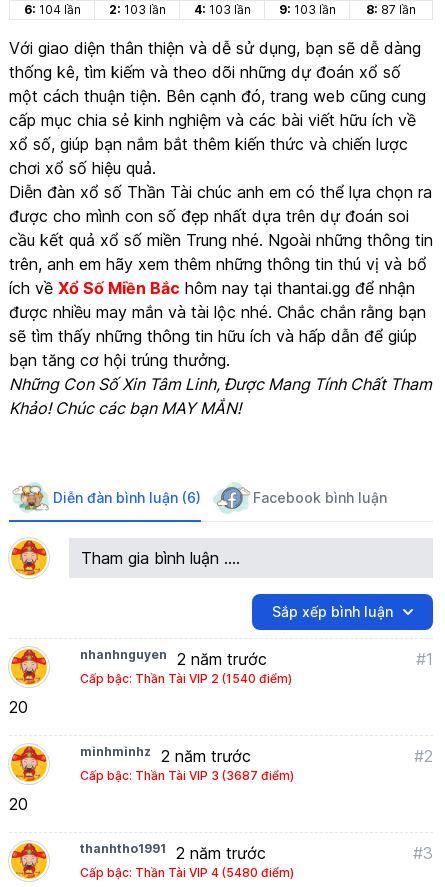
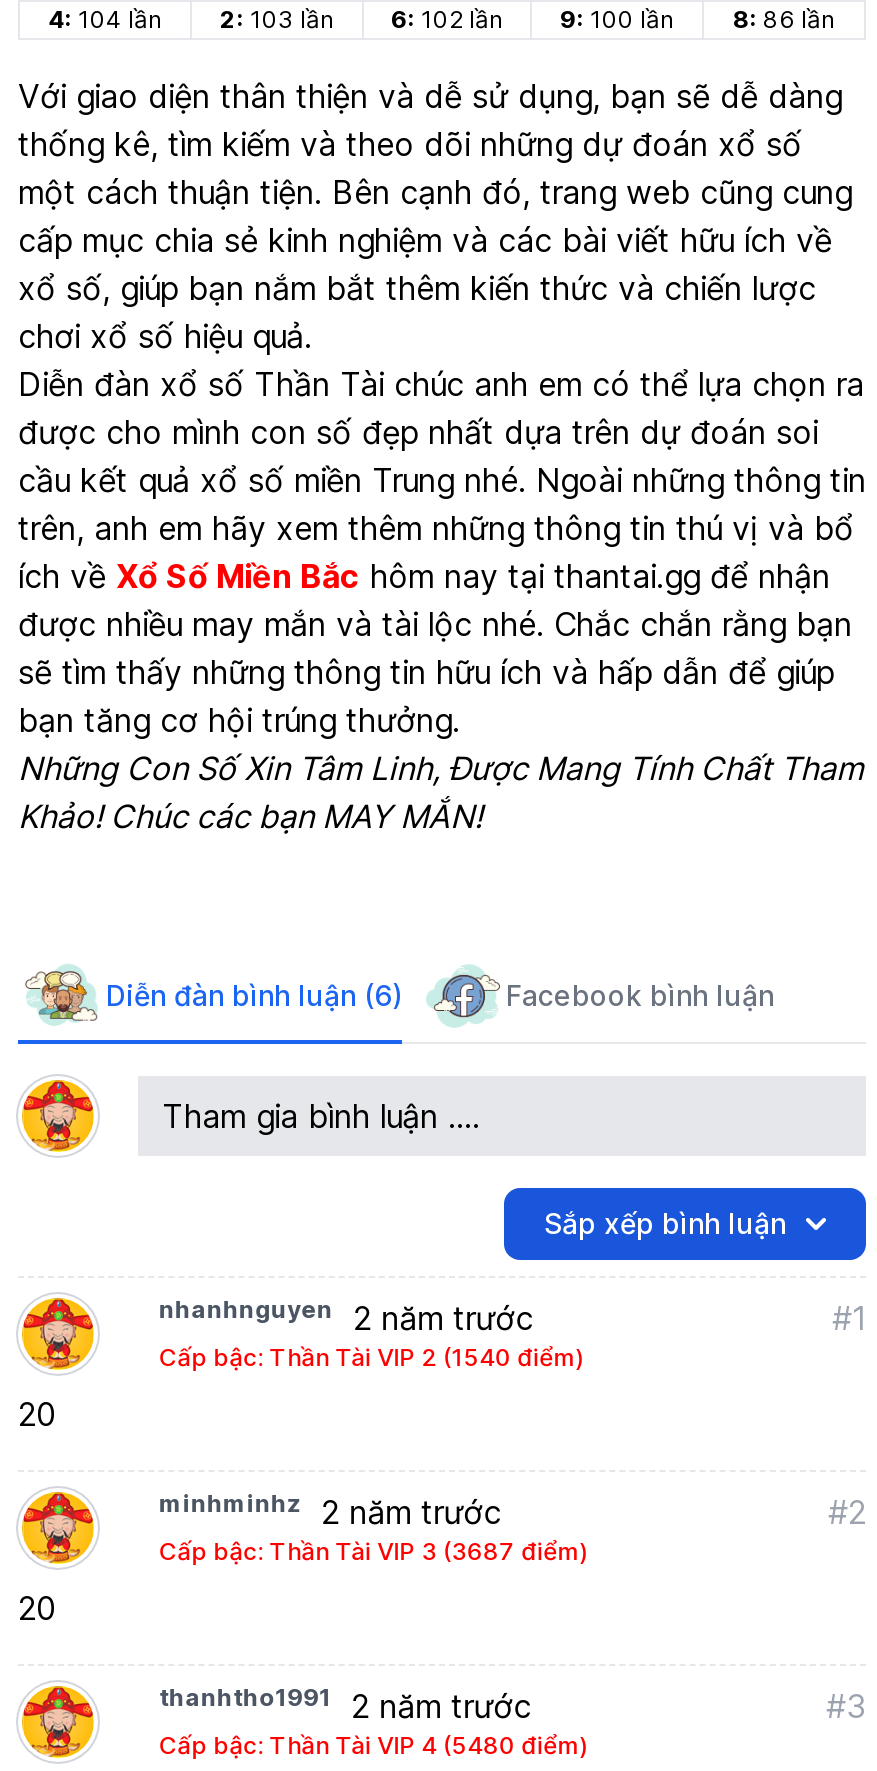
[23,2,80,17] 6: 104 lần -> [48,4,162,34] 4: 104 lần
[193,2,250,17] 4: 103 lần -> [391,4,503,34] 6: 102 lần
[278,2,335,17] 9: 103 lần -> [560,4,674,34] 9: 100 lần
[366,2,416,17] 8: 87 lần -> [733,4,835,34] 8: 86 lần

